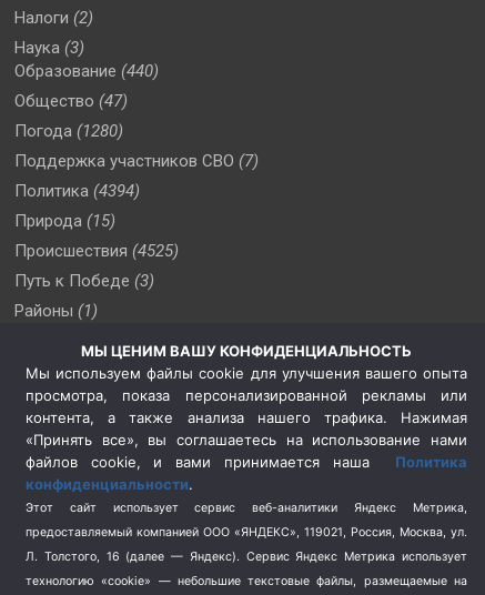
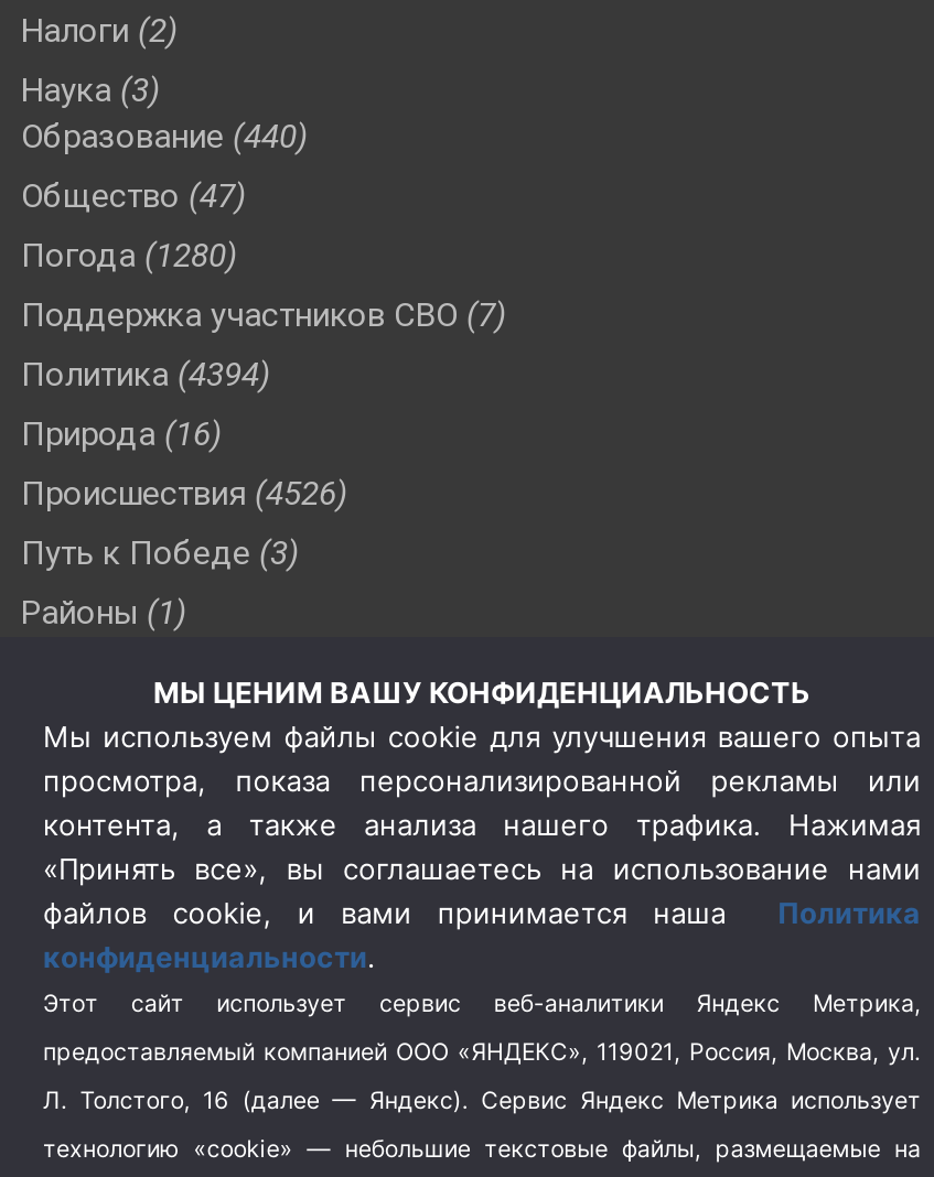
[14,211,115,231] Природа (15) -> [21,414,222,454] Природа (16)
[14,241,179,261] Происшествия (4525) -> [21,473,347,513] Происшествия (4526)

